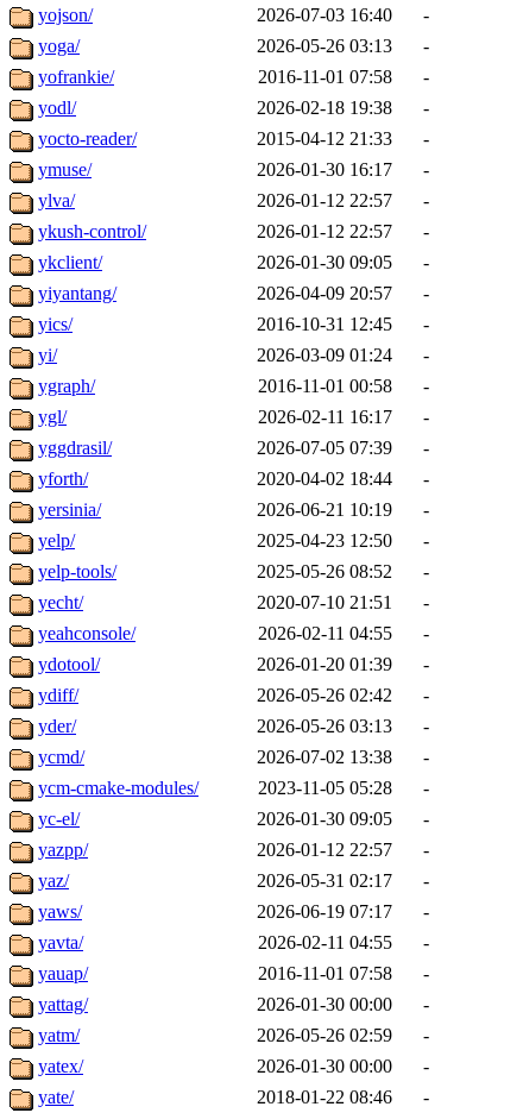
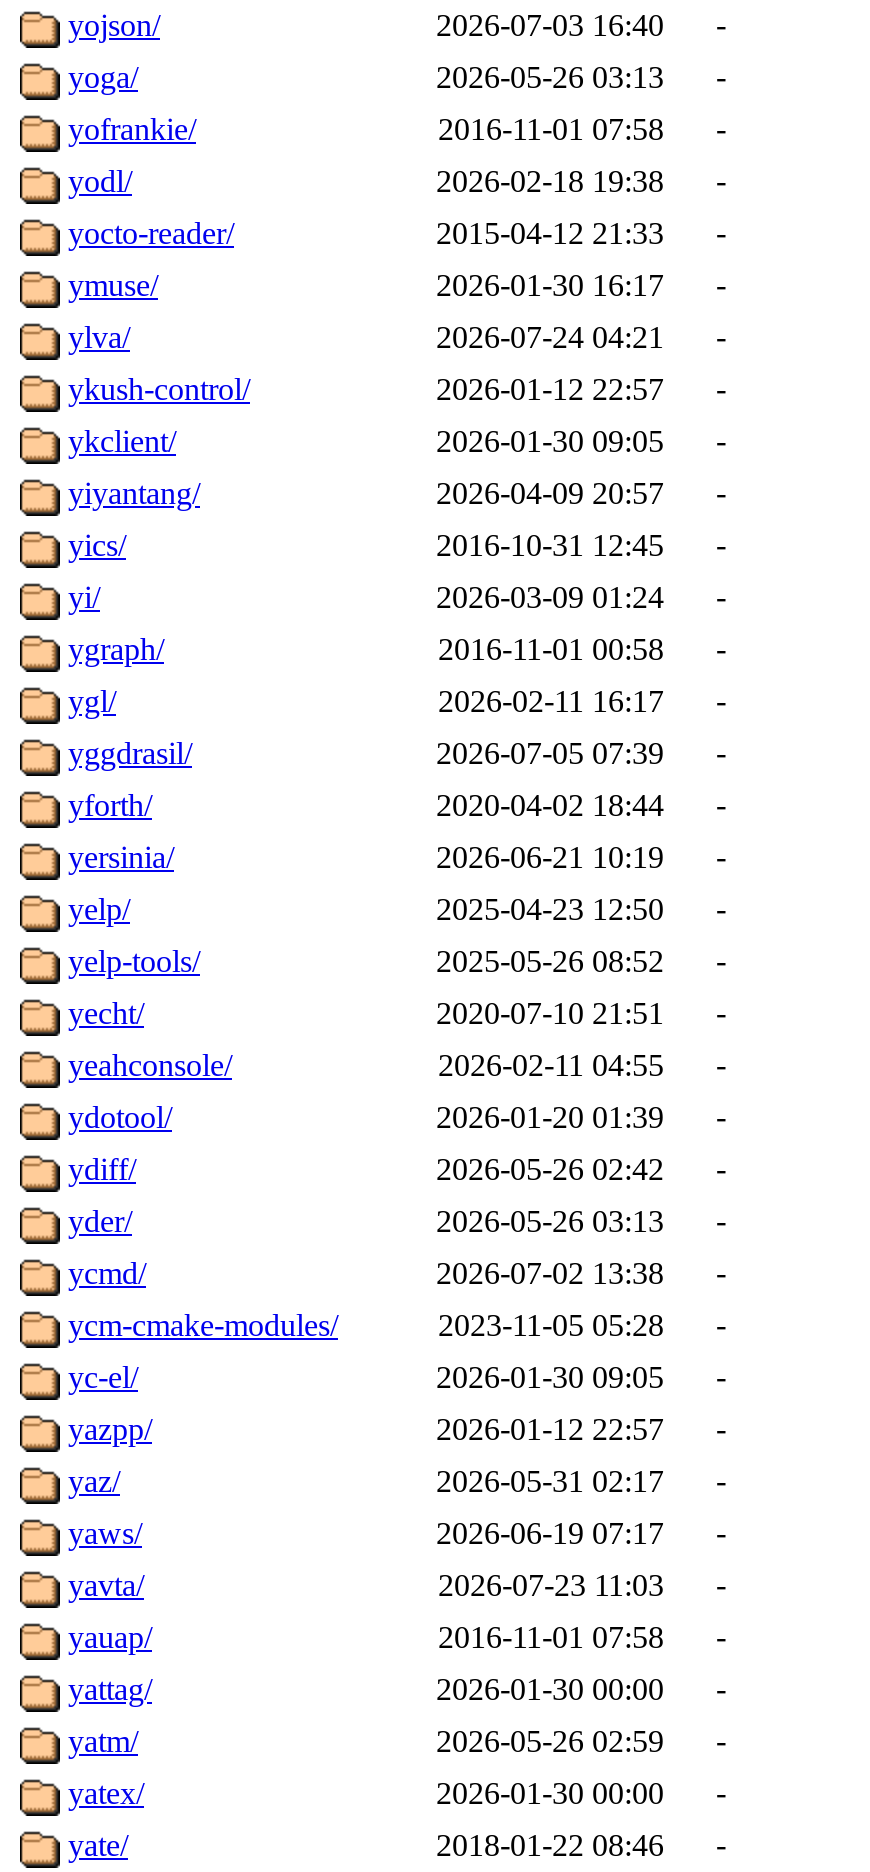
[257,191,392,211] 2026-01-12 22:57 -> [436,321,664,355] 2026-07-24 04:21
[258,933,392,953] 2026-02-11 04:55 -> [438,1569,664,1603] 2026-07-23 11:03

